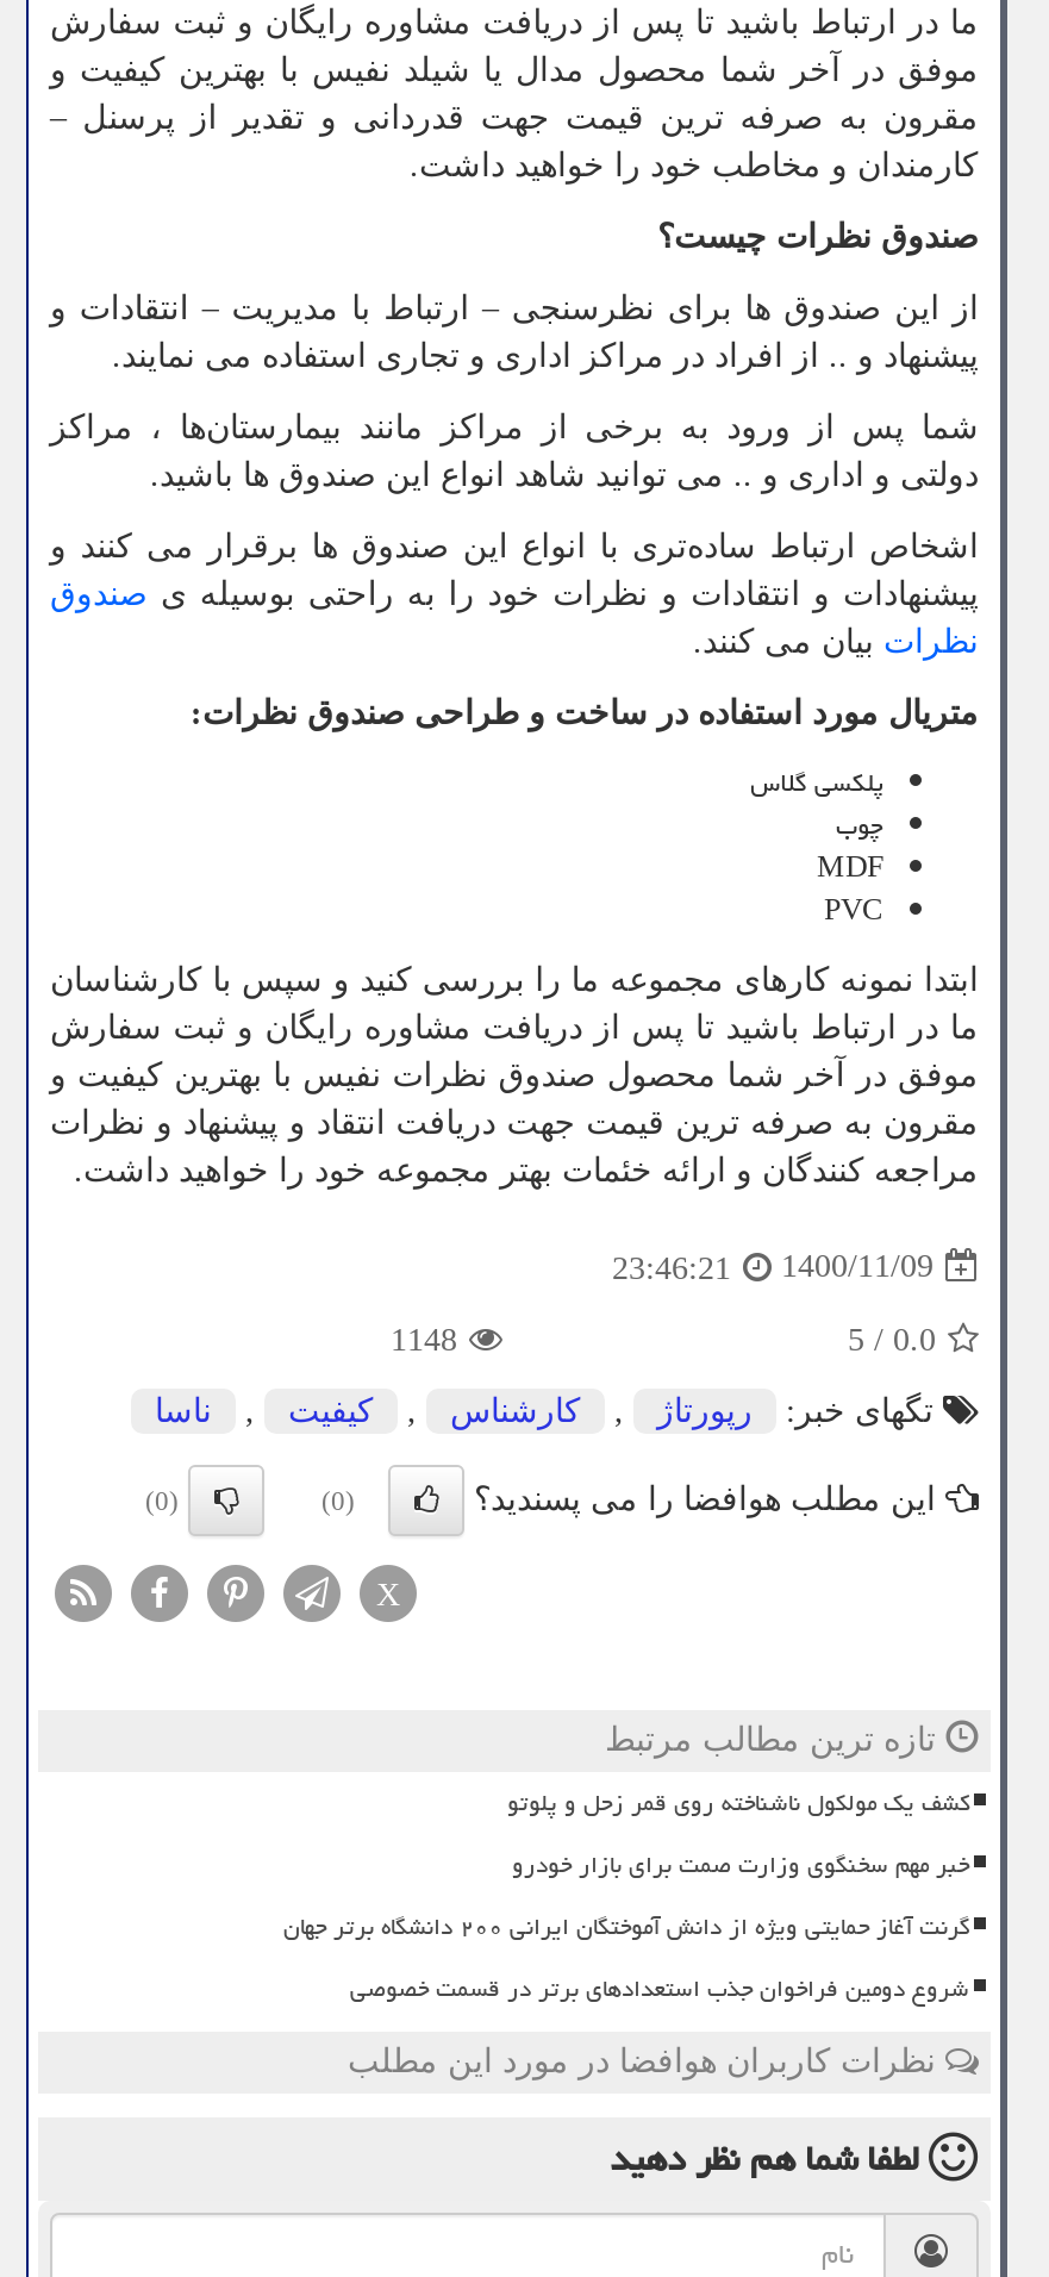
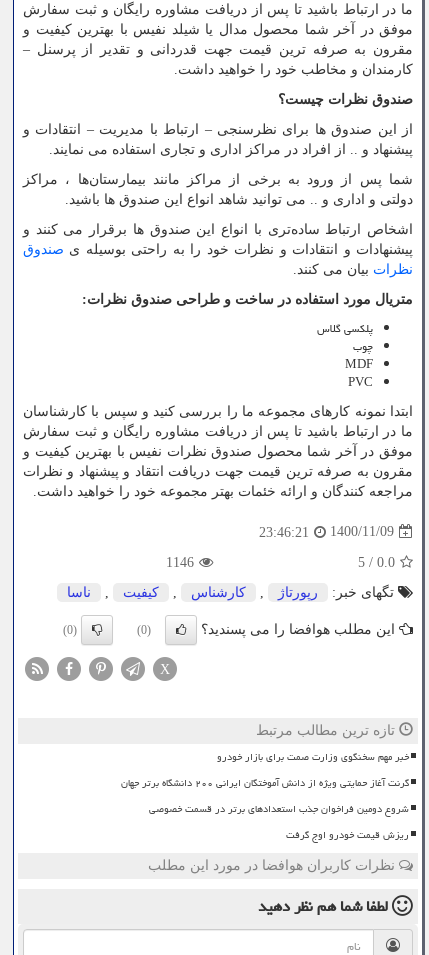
[391,1322,457,1358] 1148 -> [166,555,194,570] 1146
[507,1780,969,1827] کشف یک مولکول ناشناخته روی قمر زحل و پلوتو -> none
moved [350,1842,969,2013] -> [149,747,409,819]: خبر مهم سخنگوی وزارت صمت برای بازار خودرو | شروع دومین فراخوان جذب استعدادهای برتر در قسمت خصوصی
none -> [286,825,409,845] ریزش قیمت خودرو اوج گرفت

